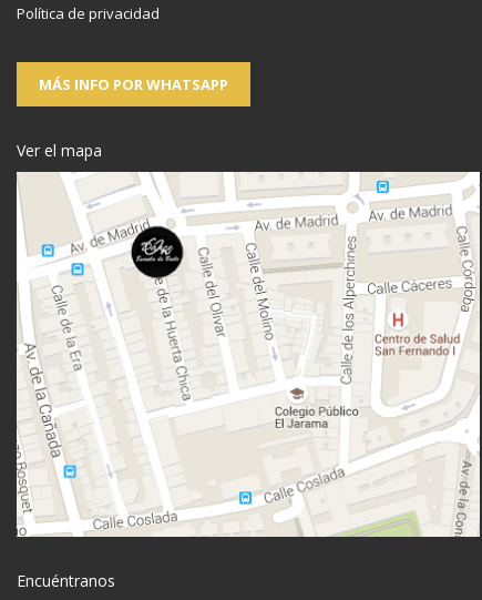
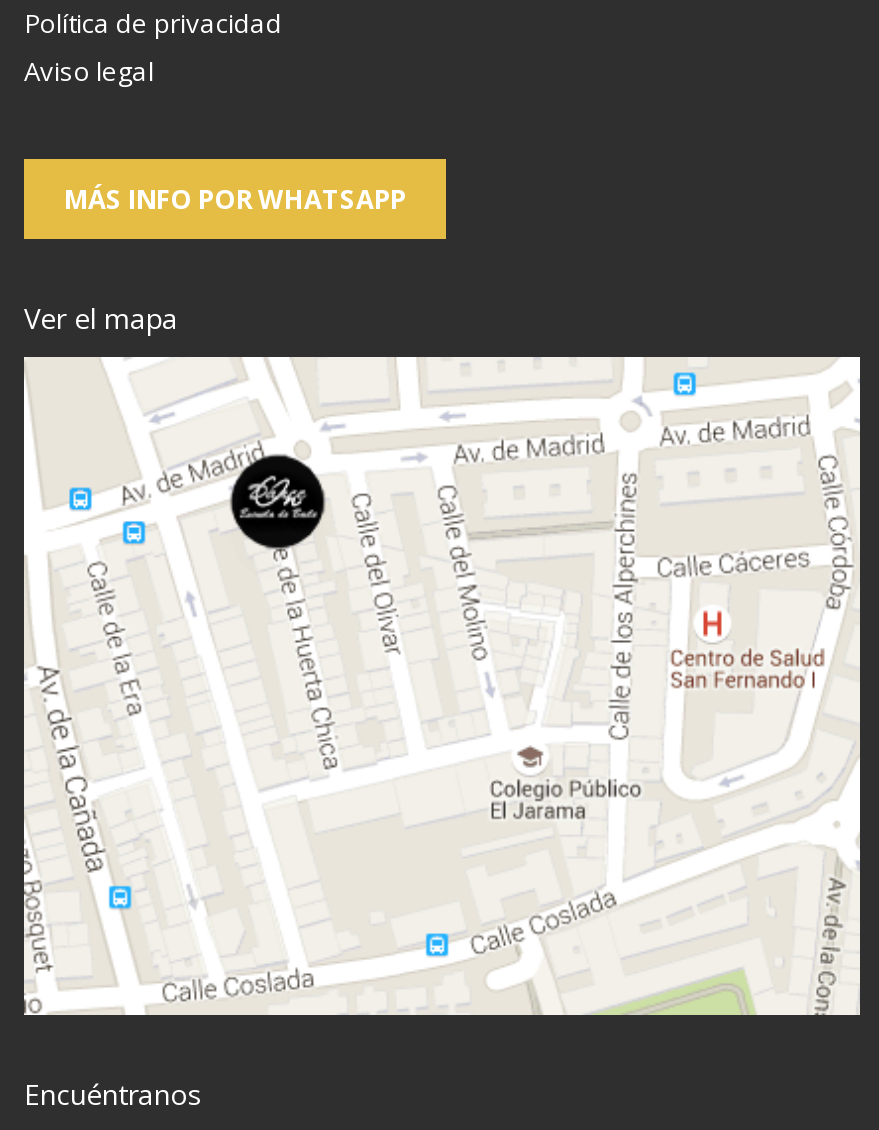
none -> [24,54,154,90] Aviso legal

